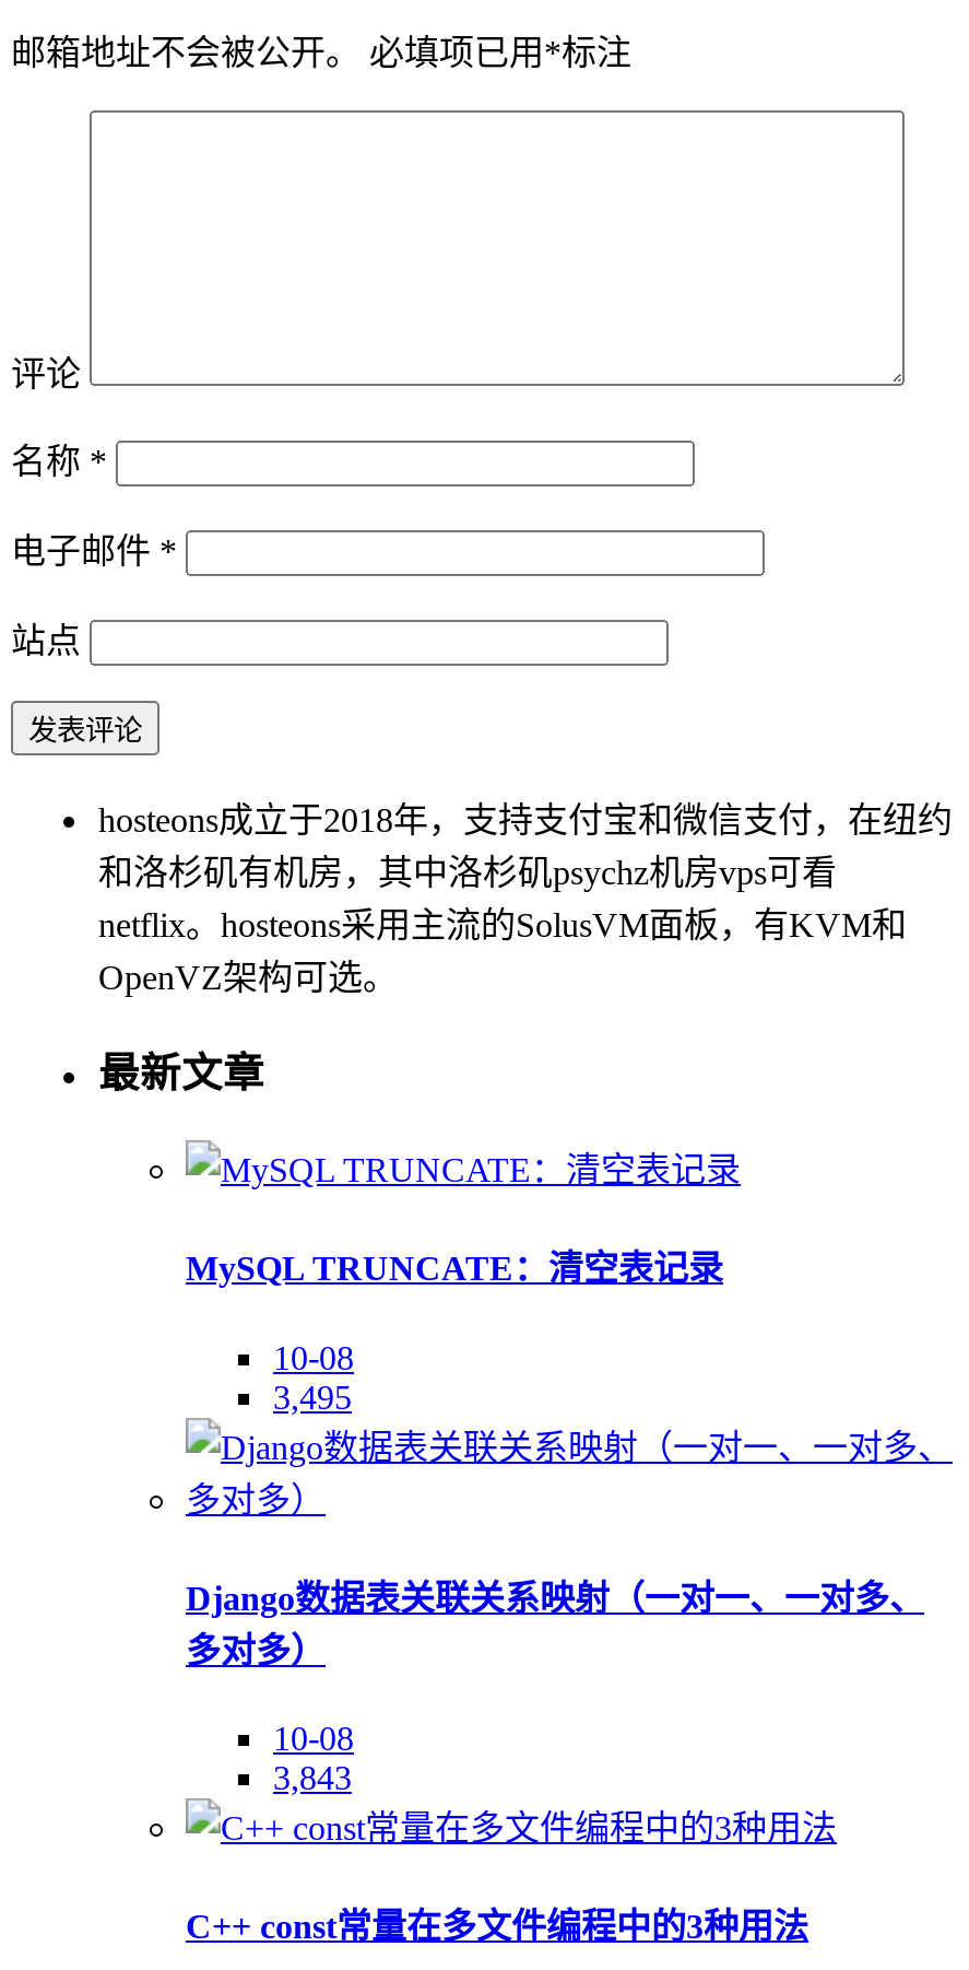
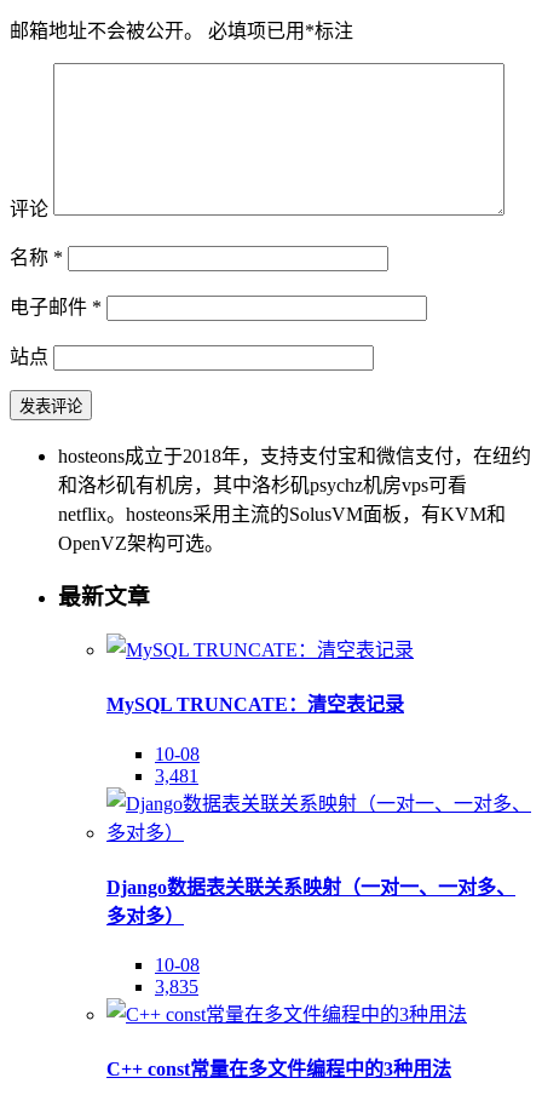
[273,1378,352,1415] 3,495 -> [155,765,198,786] 3,481
[273,1759,352,1797] 3,843 -> [155,977,198,997] 3,835

